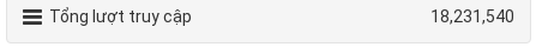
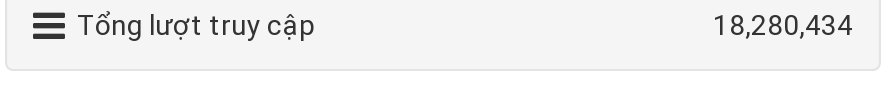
[430,7,514,26] 18,231,540 -> [713,9,853,41] 18,280,434

